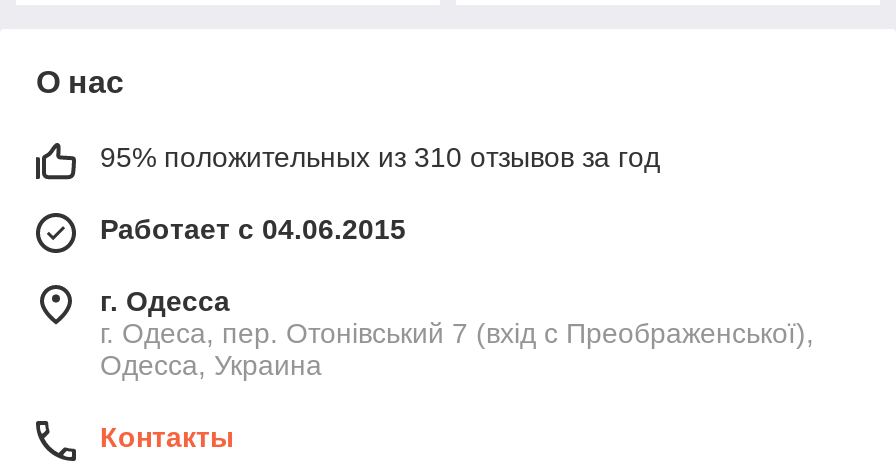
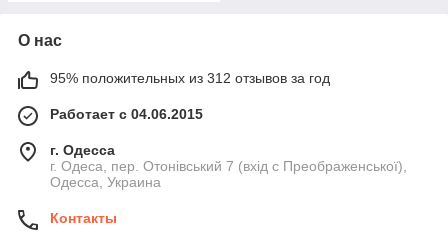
[100,141,660,173] 95% положительных из 310 отзывов за год -> [50,70,330,86] 95% положительных из 312 отзывов за год

